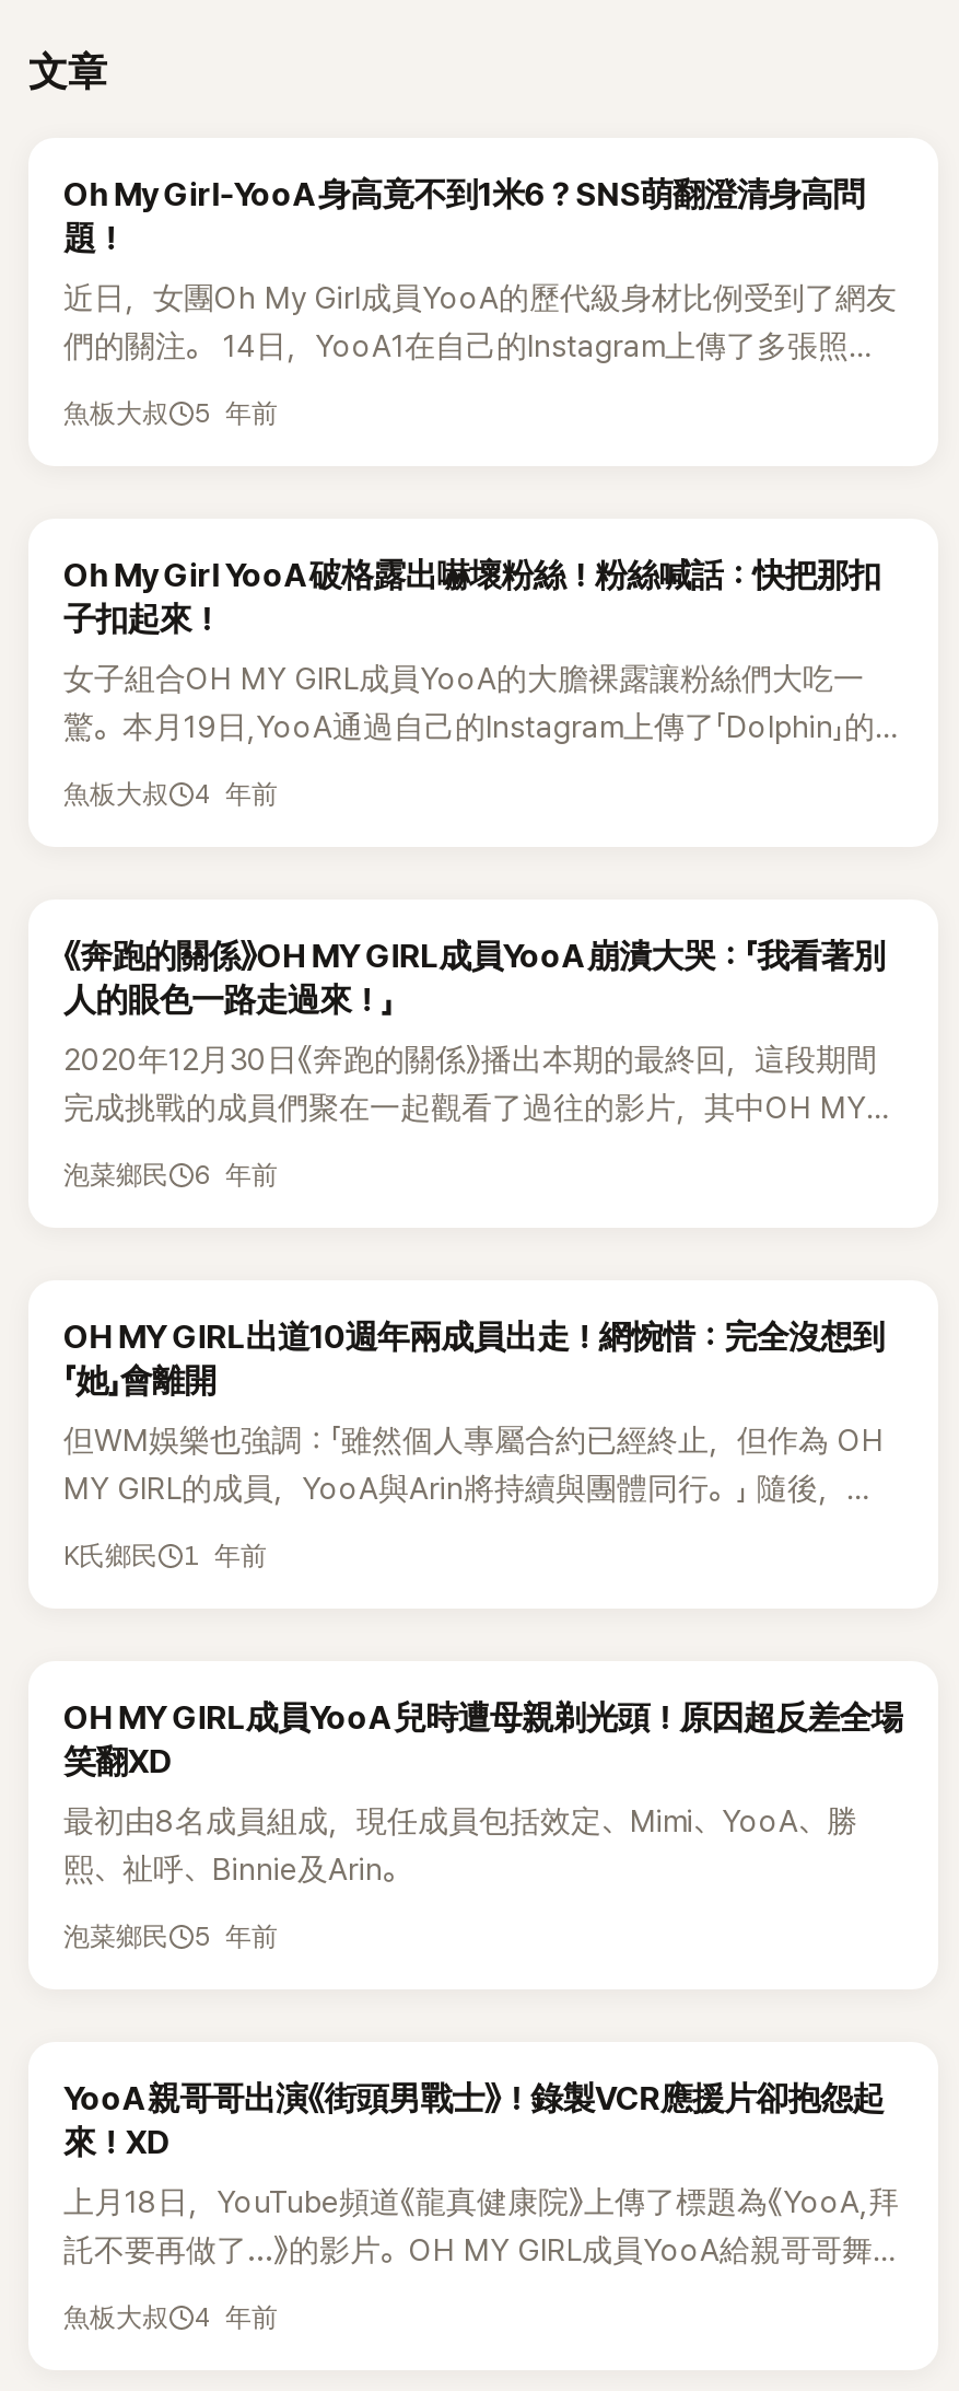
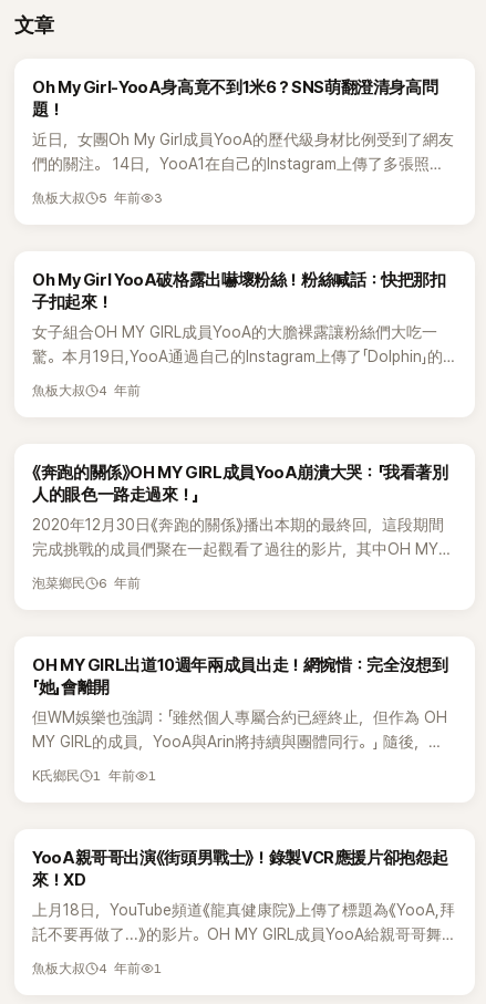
none -> [154,189,162,207] 3
[63,1698,903,1954] OH MY GIRL成員YooA兒時遭母親剃光頭！原因超反差全場 | 笑翻XD | 最初由8名成員組成，現任成員包括效定、Mimi、YooA、勝 | 熙、祉呼、Binnie及Arin。 | 泡菜鄉民 | 5 年前 -> [148,767,156,785] 1
none -> [154,960,162,977] 1

